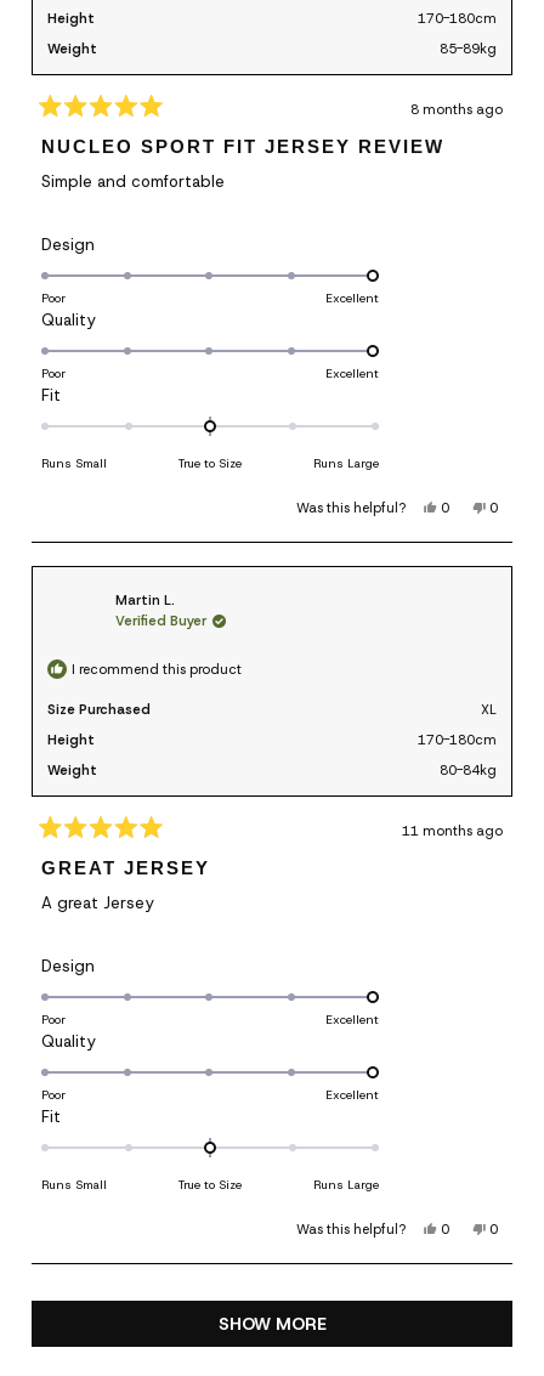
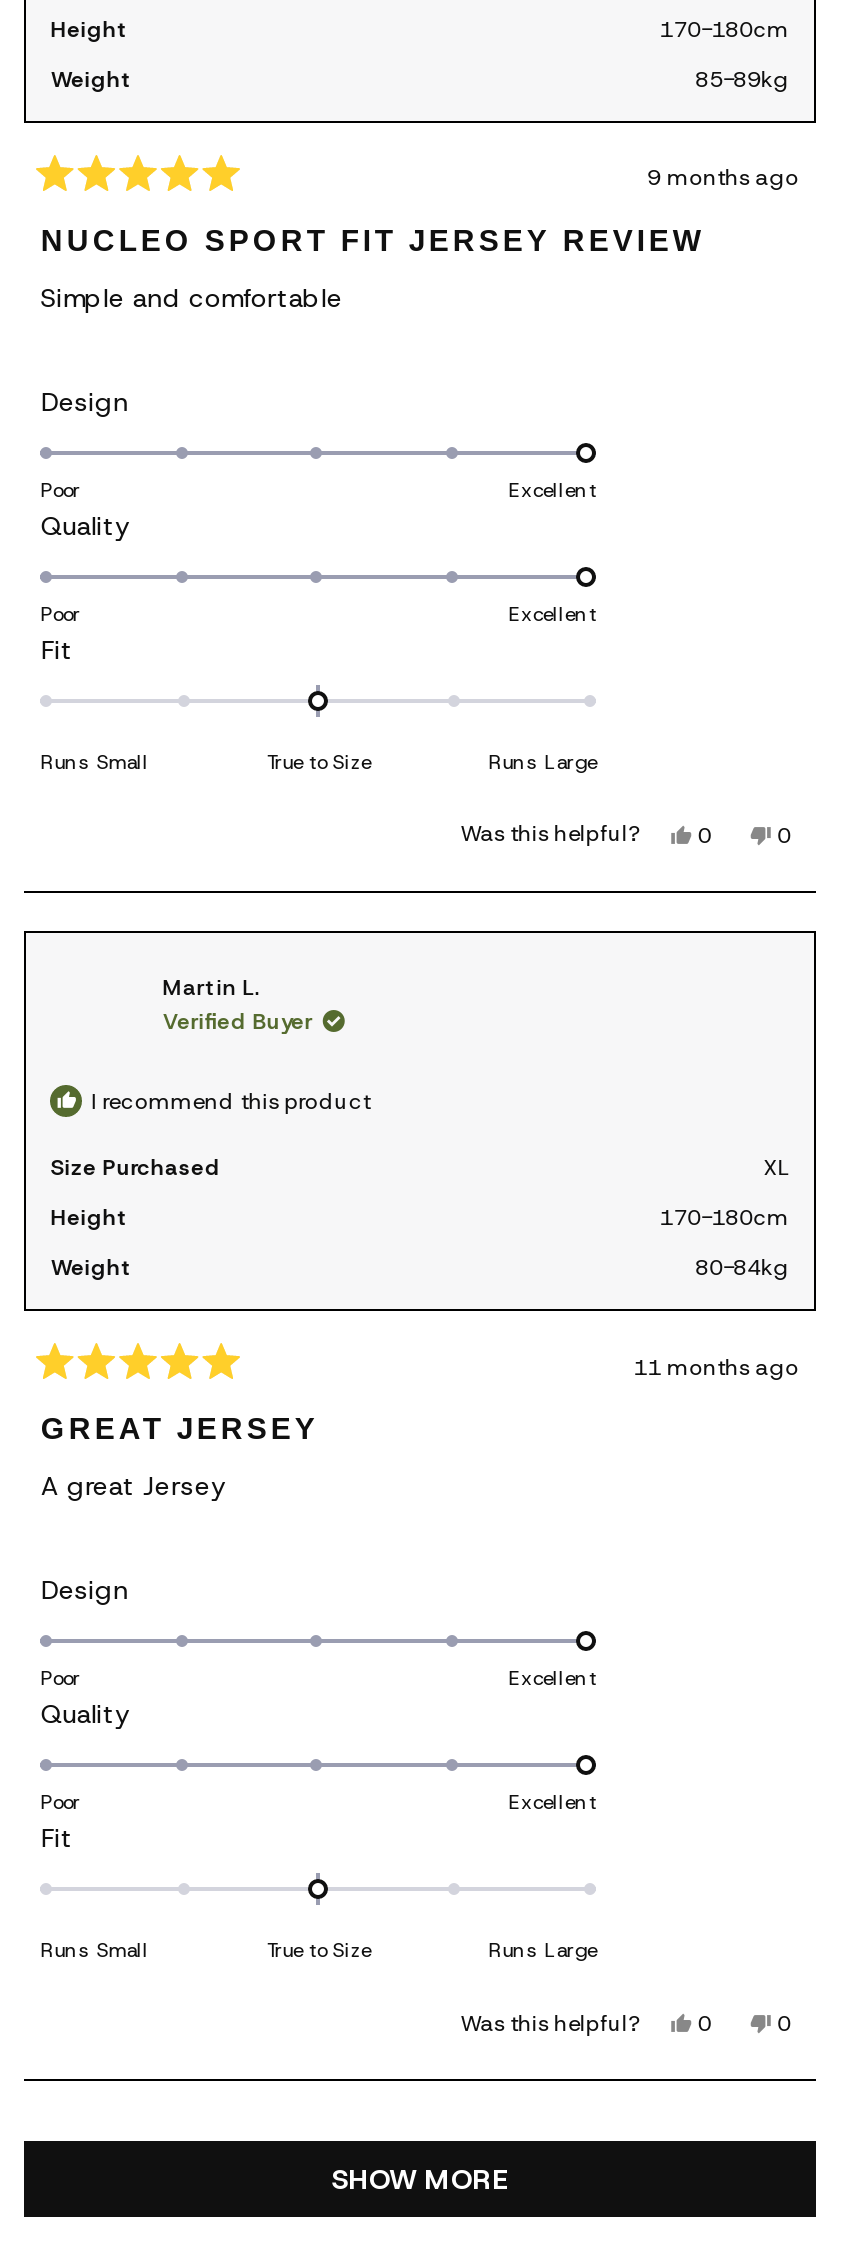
[410,100,502,117] 8 months ago -> [647,164,799,192] 9 months ago

